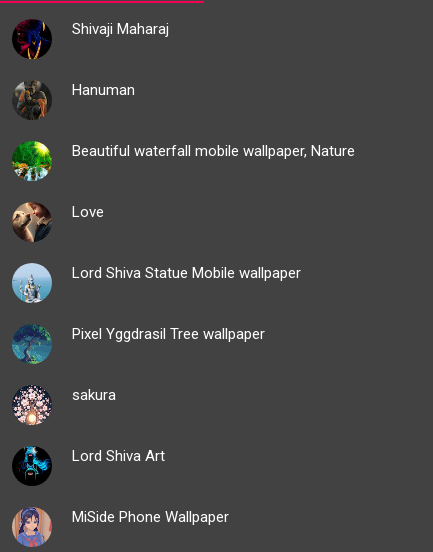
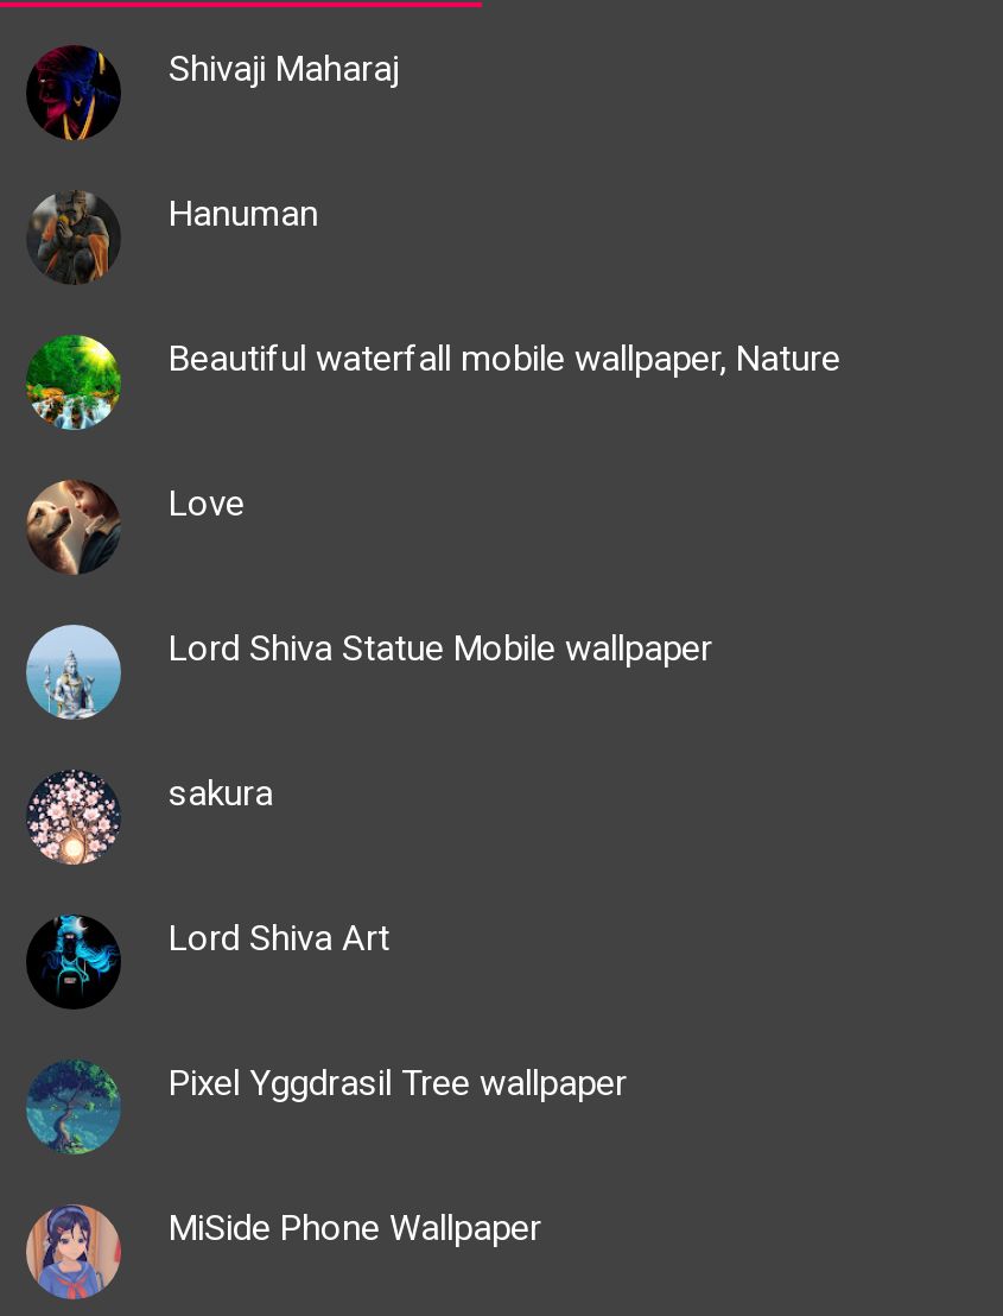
moved [12,324,265,364] -> [26,1062,627,1154]: [image] | Pixel Yggdrasil Tree wallpaper
moved [12,385,165,465] -> [26,770,389,960]: [image] | sakura | Lord Shiva Art
moved [13,446,53,485] -> [28,915,123,1007]: [image]

